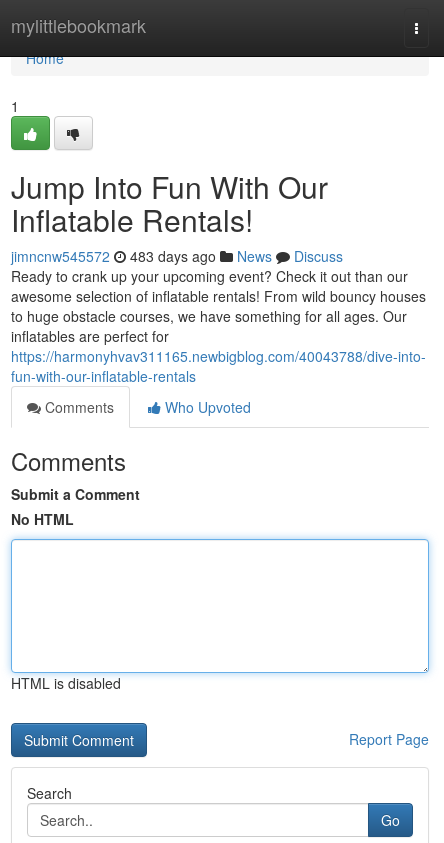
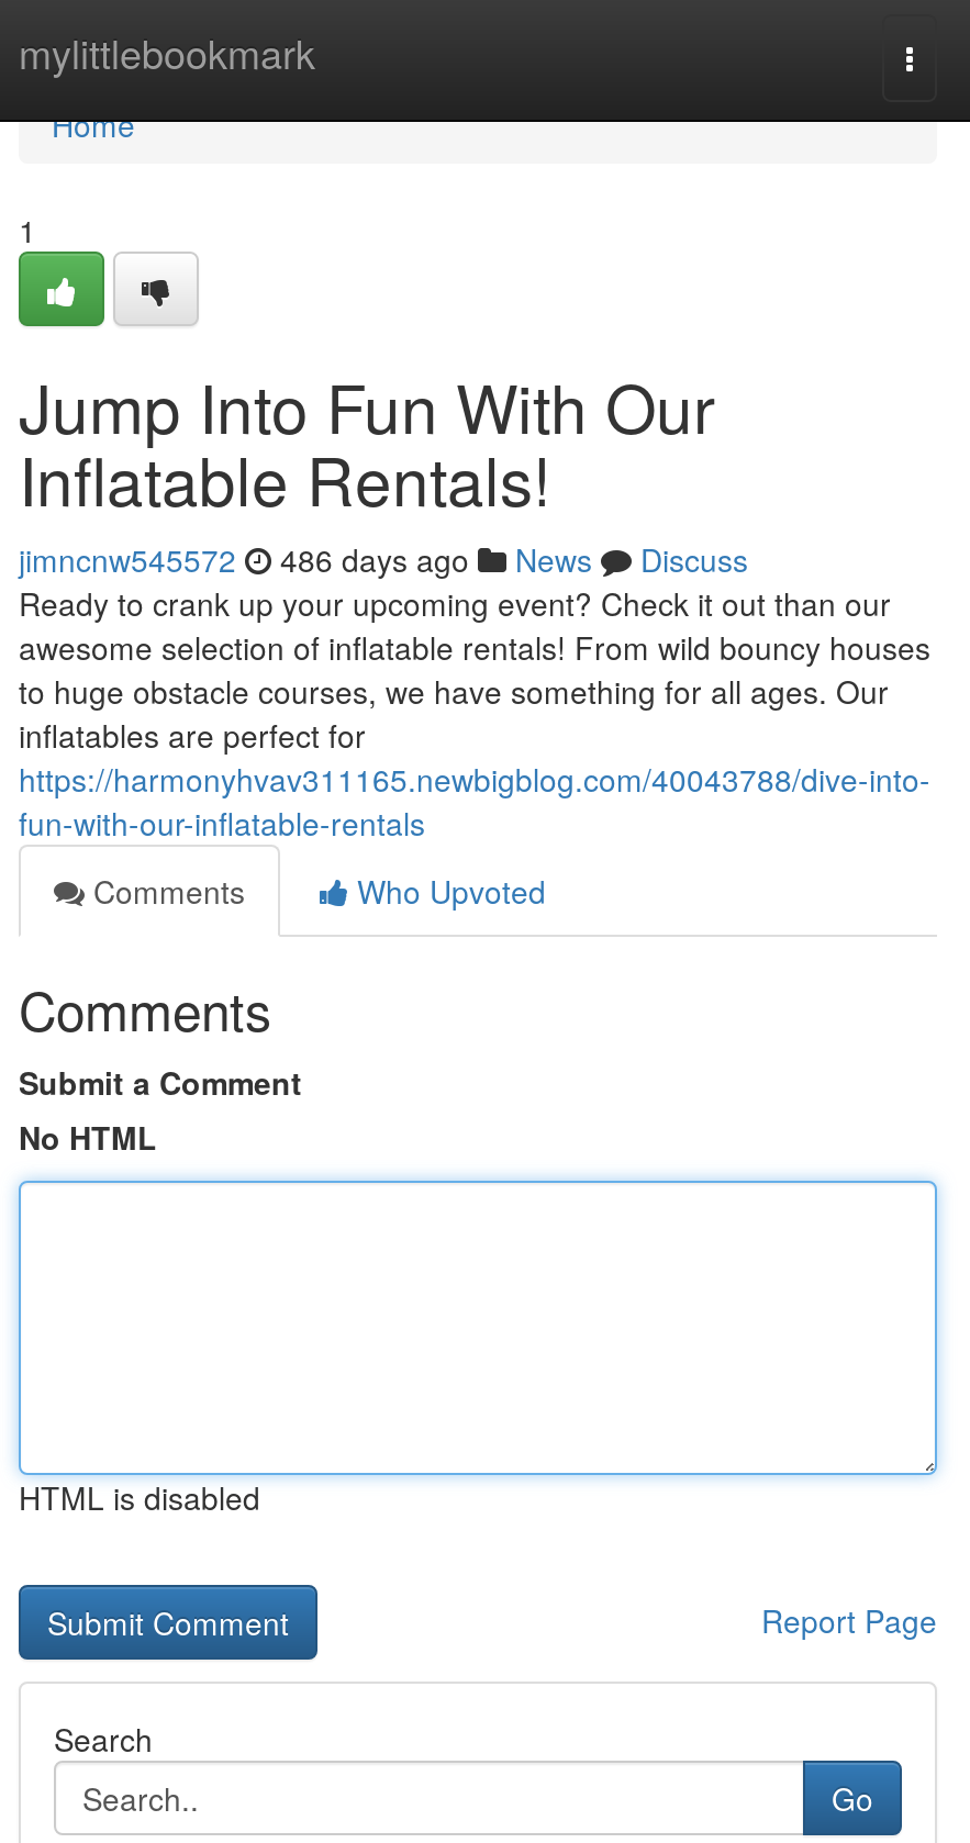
[11,246,343,266] jimncnw545572 483 days ago News Discuss -> [19,537,748,581] jimncnw545572 486 days ago News Discuss

